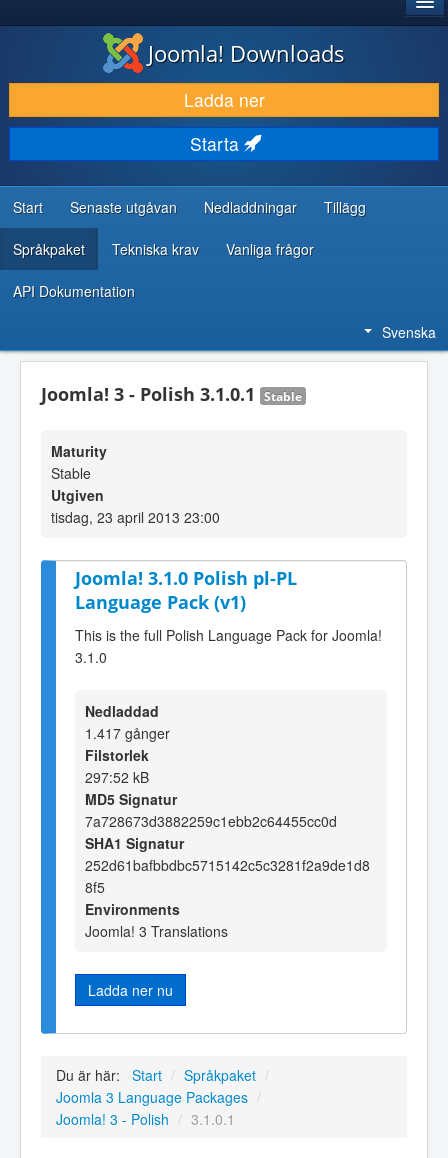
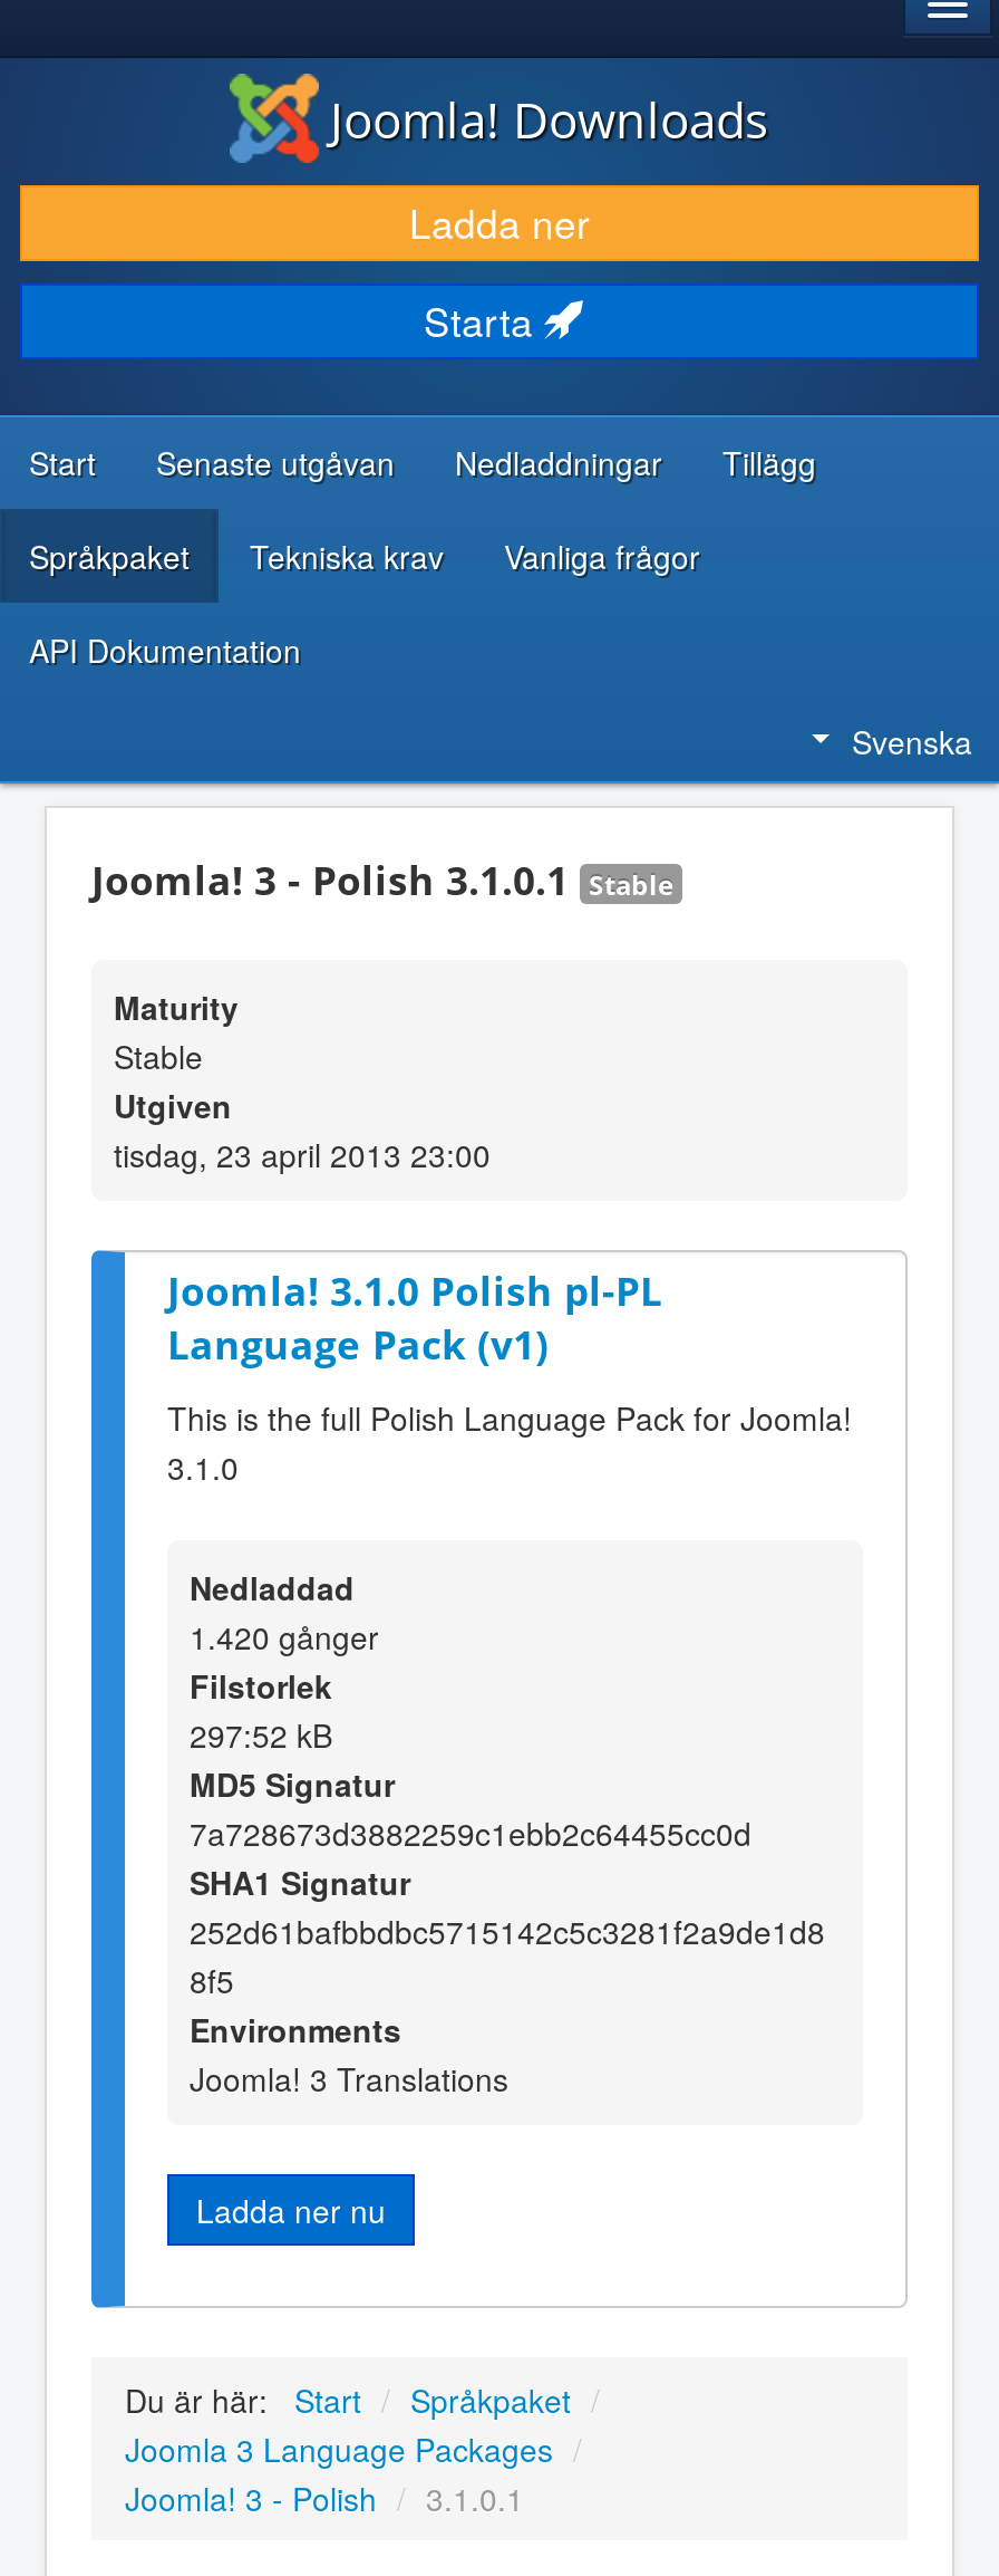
[85,723,170,743] 1.417 gånger -> [190,1614,379,1659] 1.420 gånger

